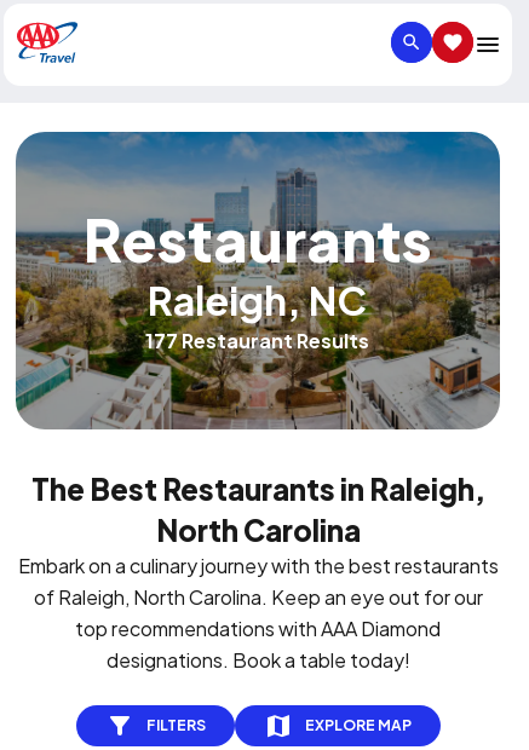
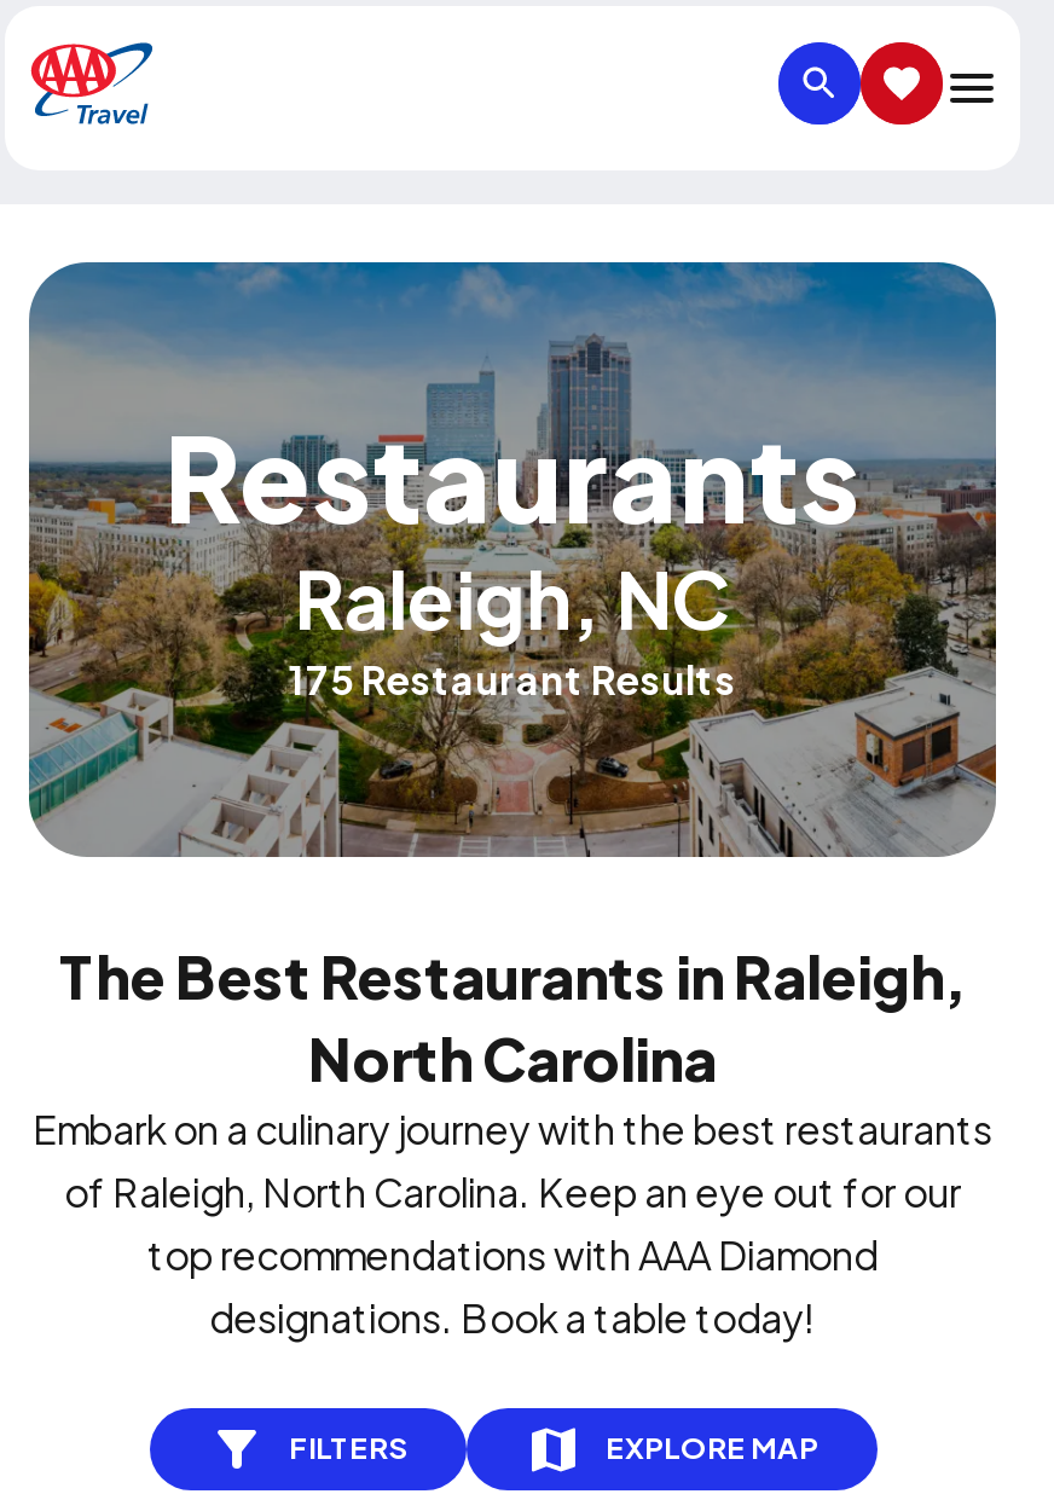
[146,328,370,353] 177 Restaurant Results -> [289,654,736,705] 175 Restaurant Results

